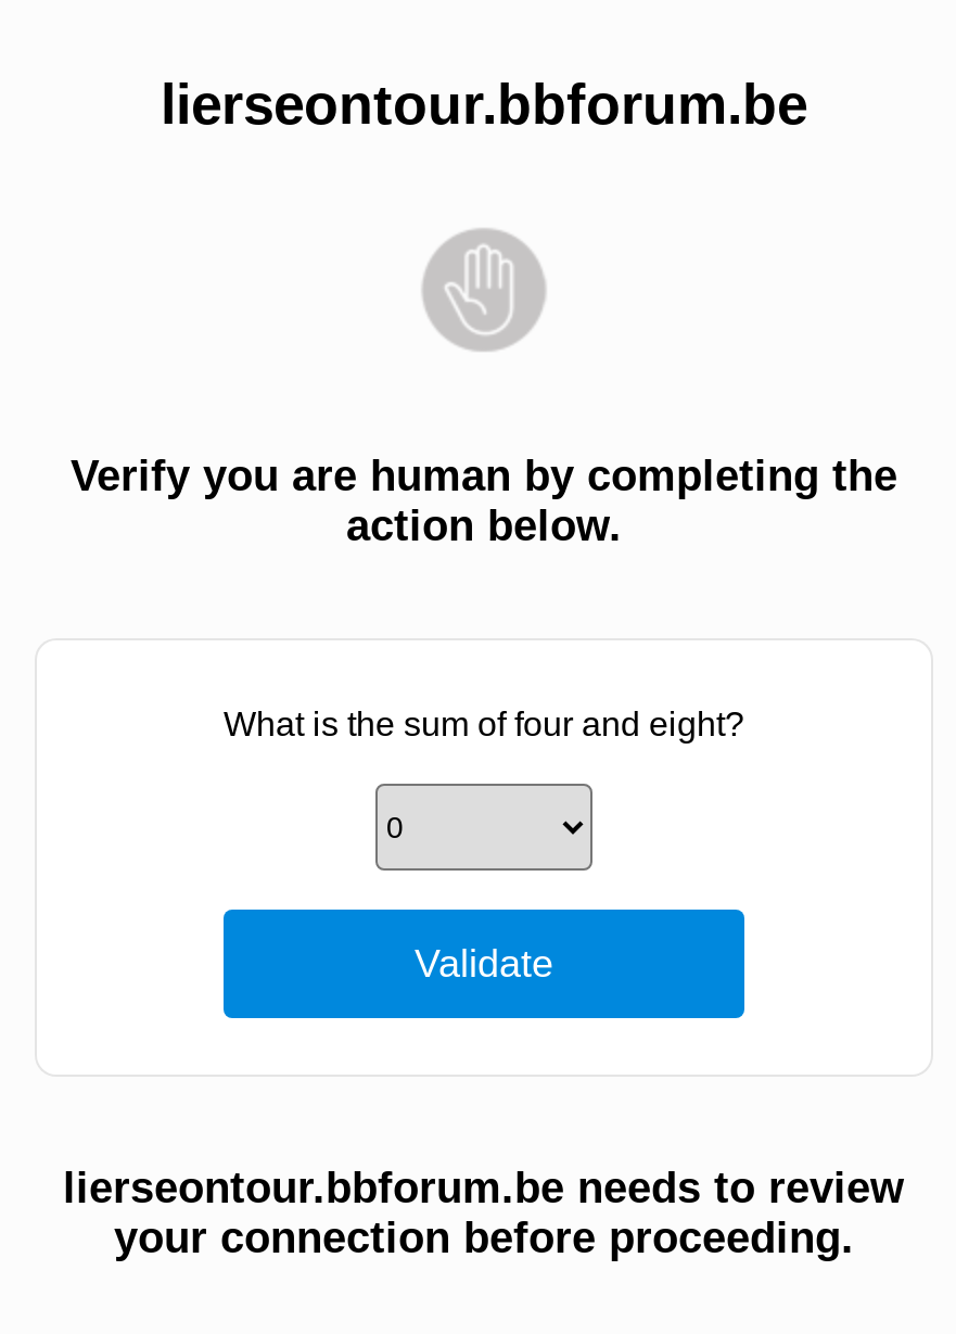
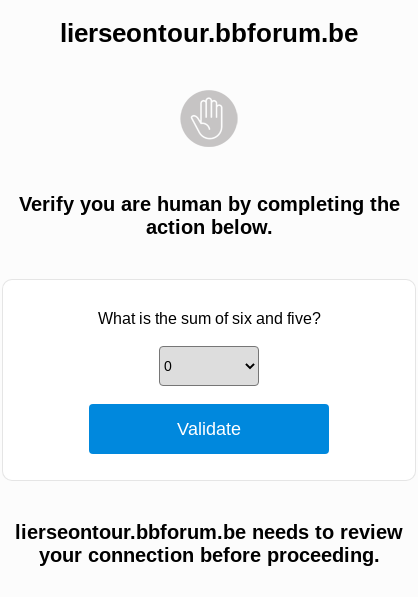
[224,706,744,742] What is the sum of four and eight? -> [97,310,320,327] What is the sum of six and five?

